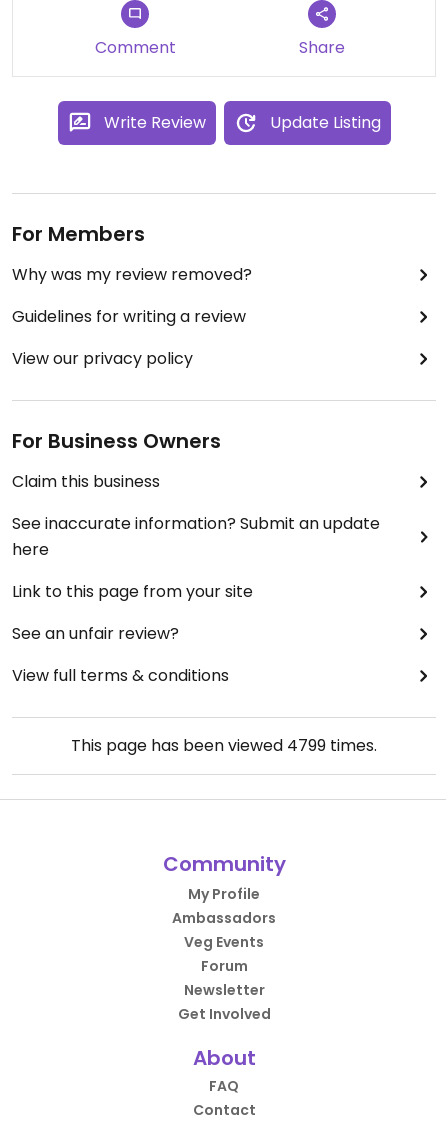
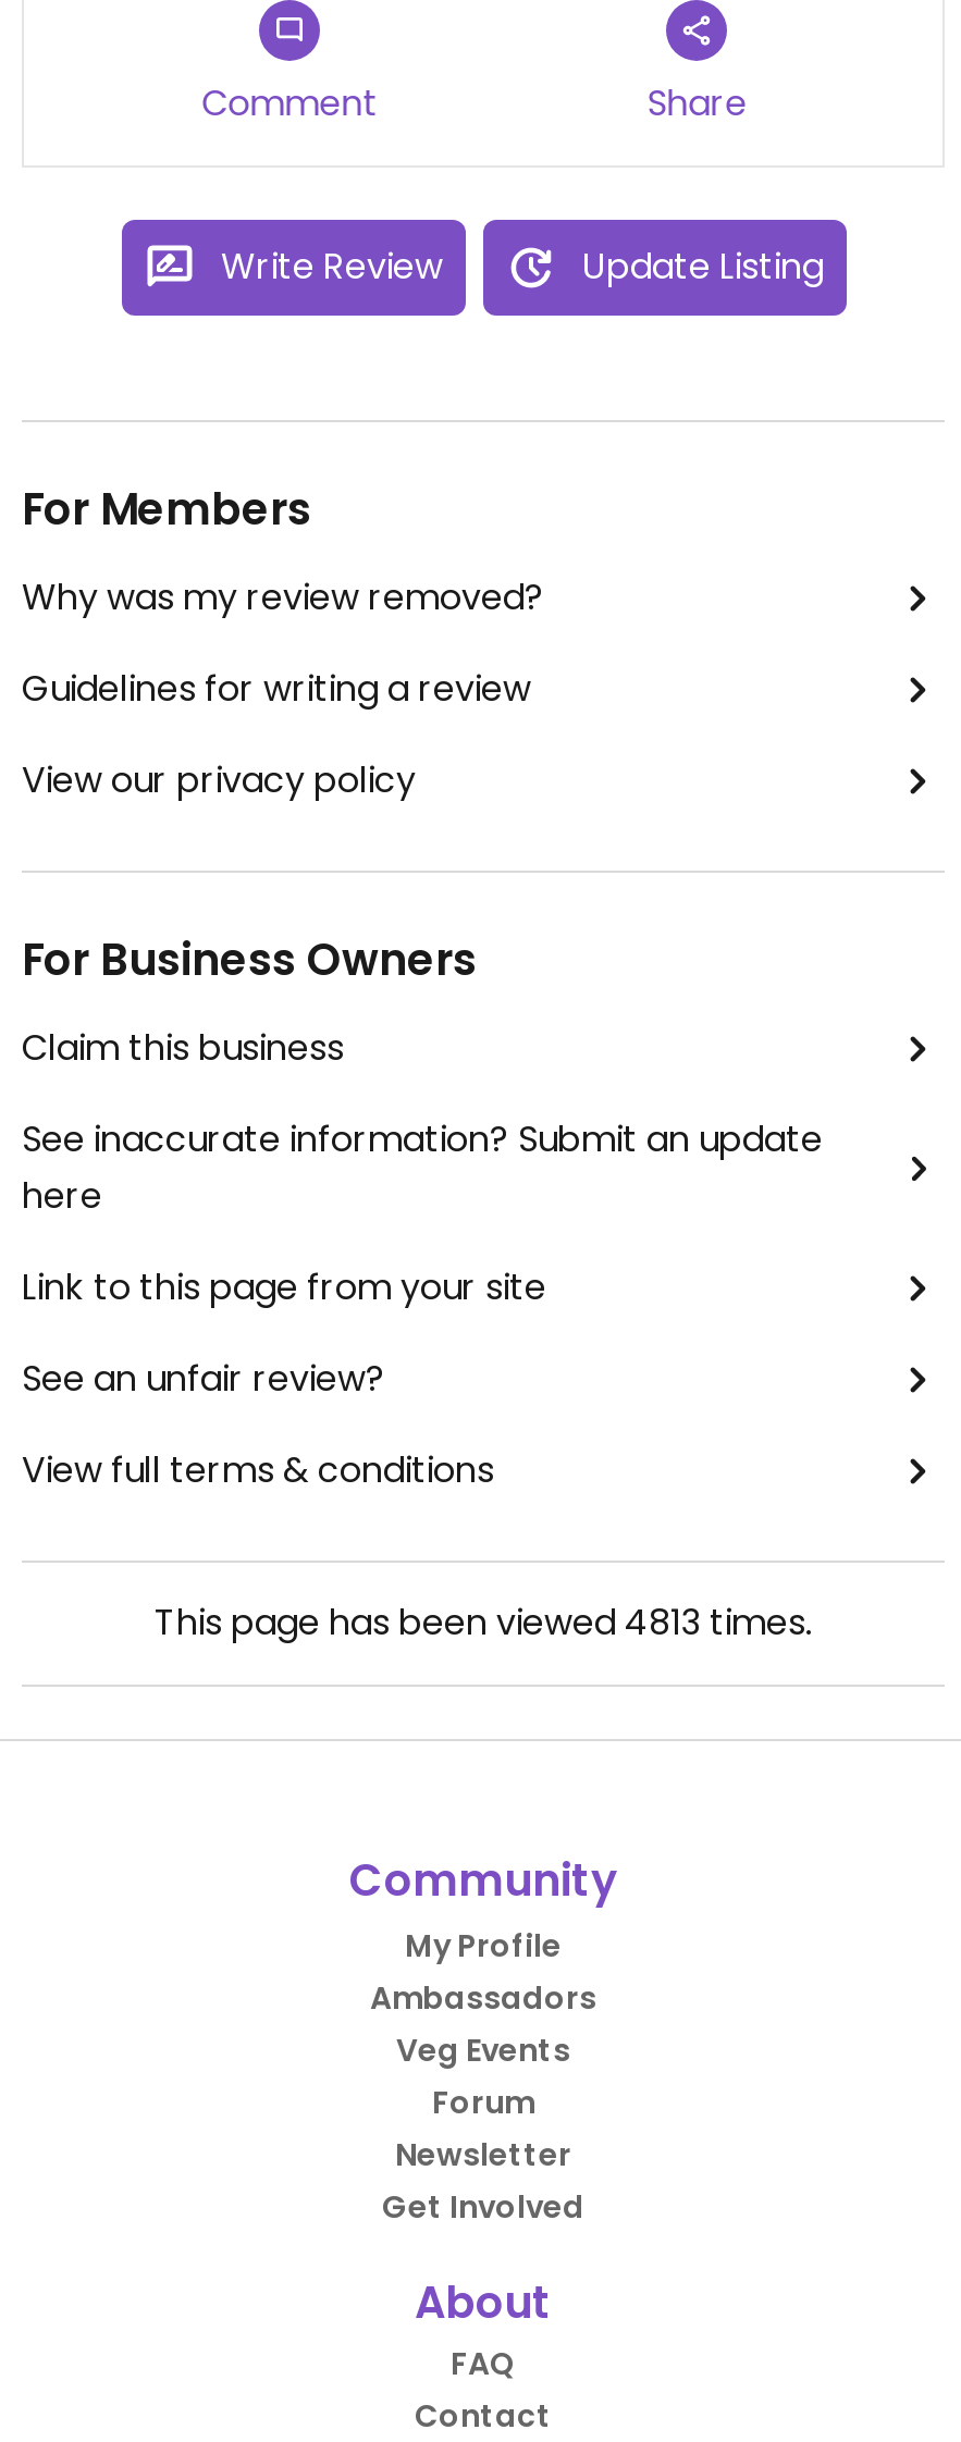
[71,734,377,757] This page has been viewed 4799 times. -> [155,1597,812,1647] This page has been viewed 4813 times.

